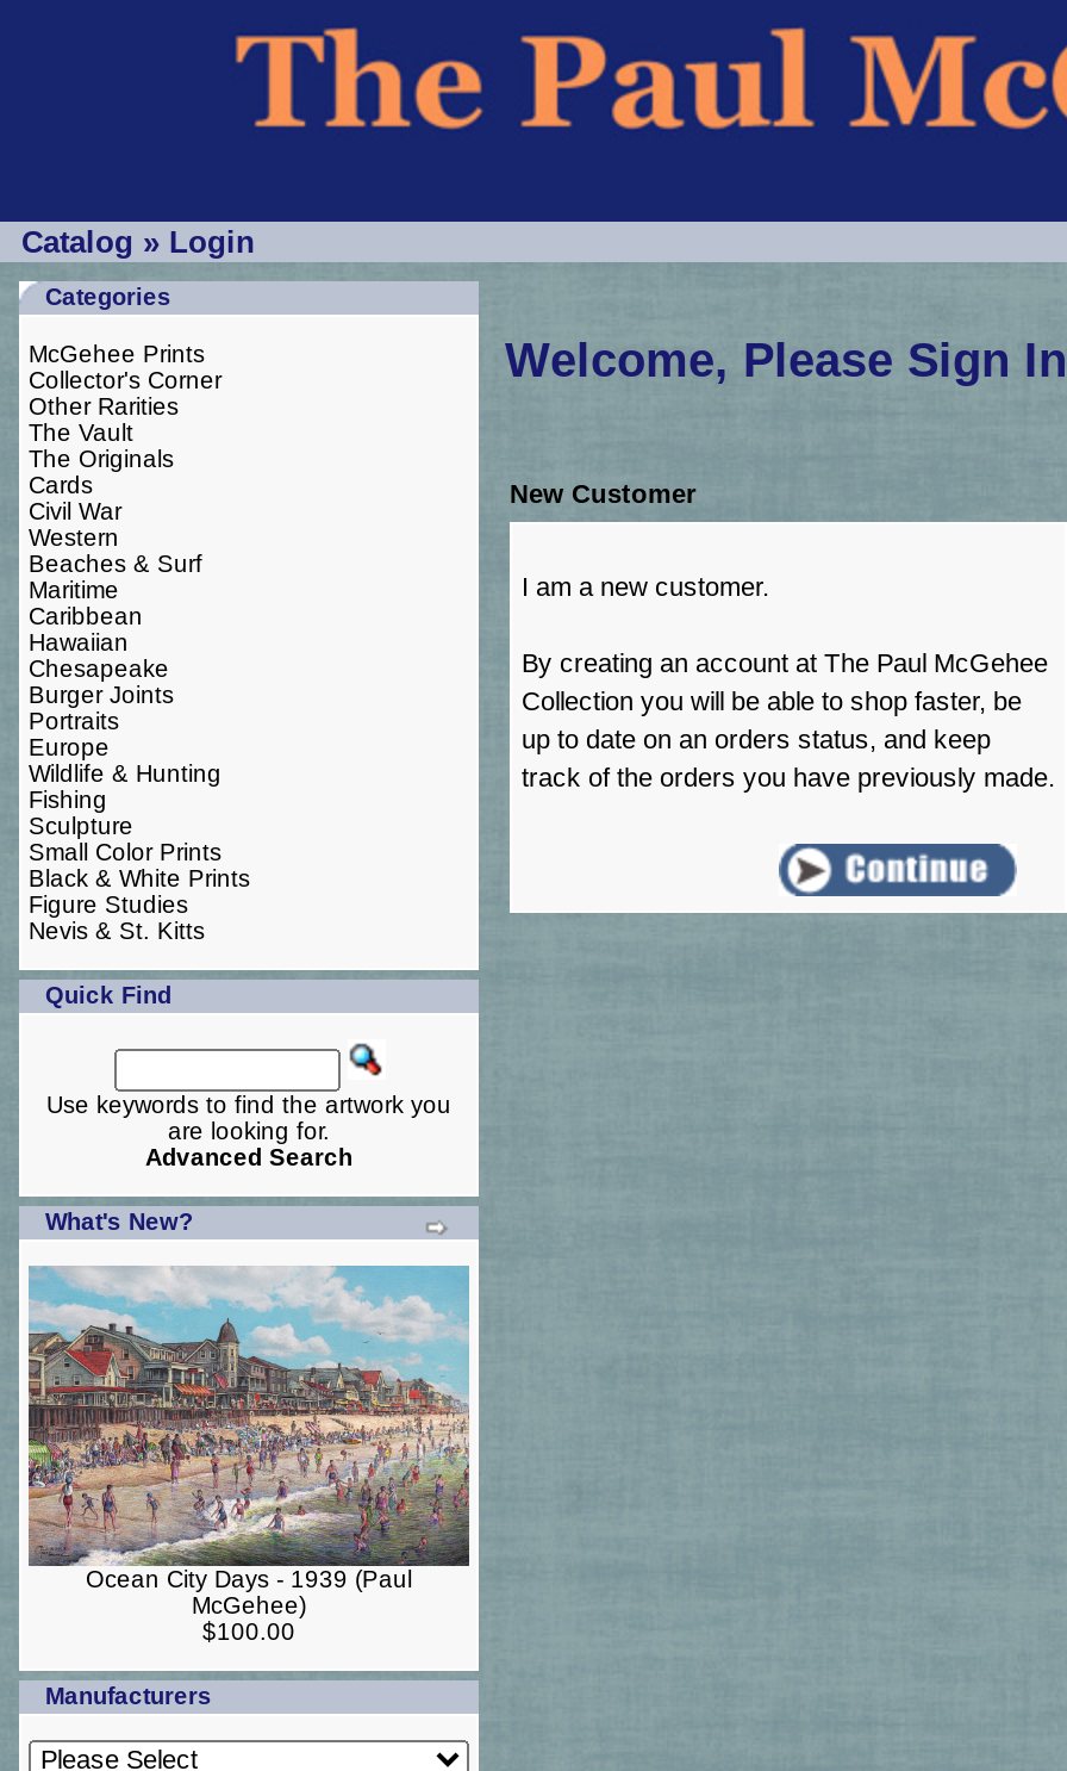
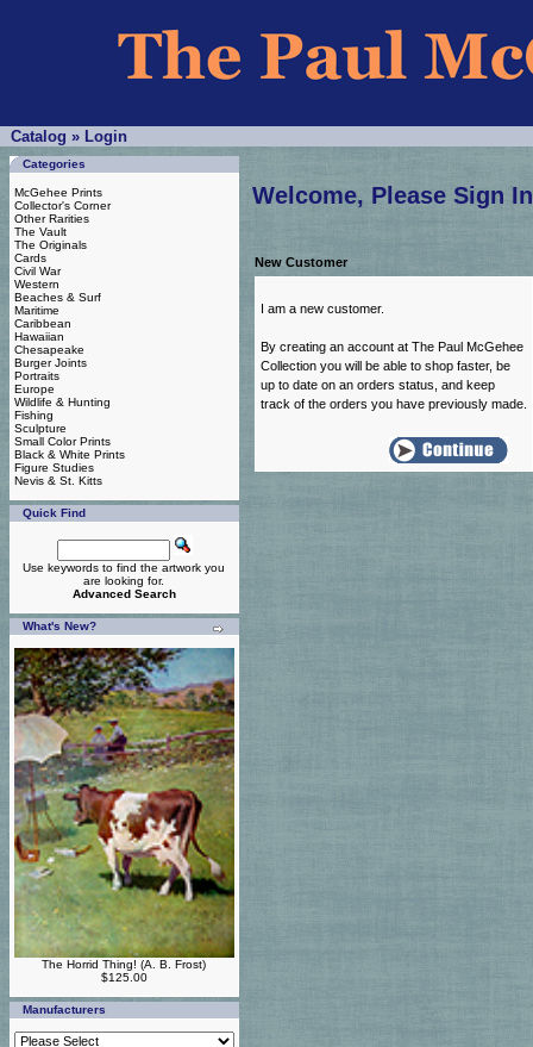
[29,1266,469,1644] [image] | Ocean City Days - 1939 (Paul | McGehee) | $100.00 -> [13,647,236,984] [image] | The Horrid Thing! (A. B. Frost) | $125.00

